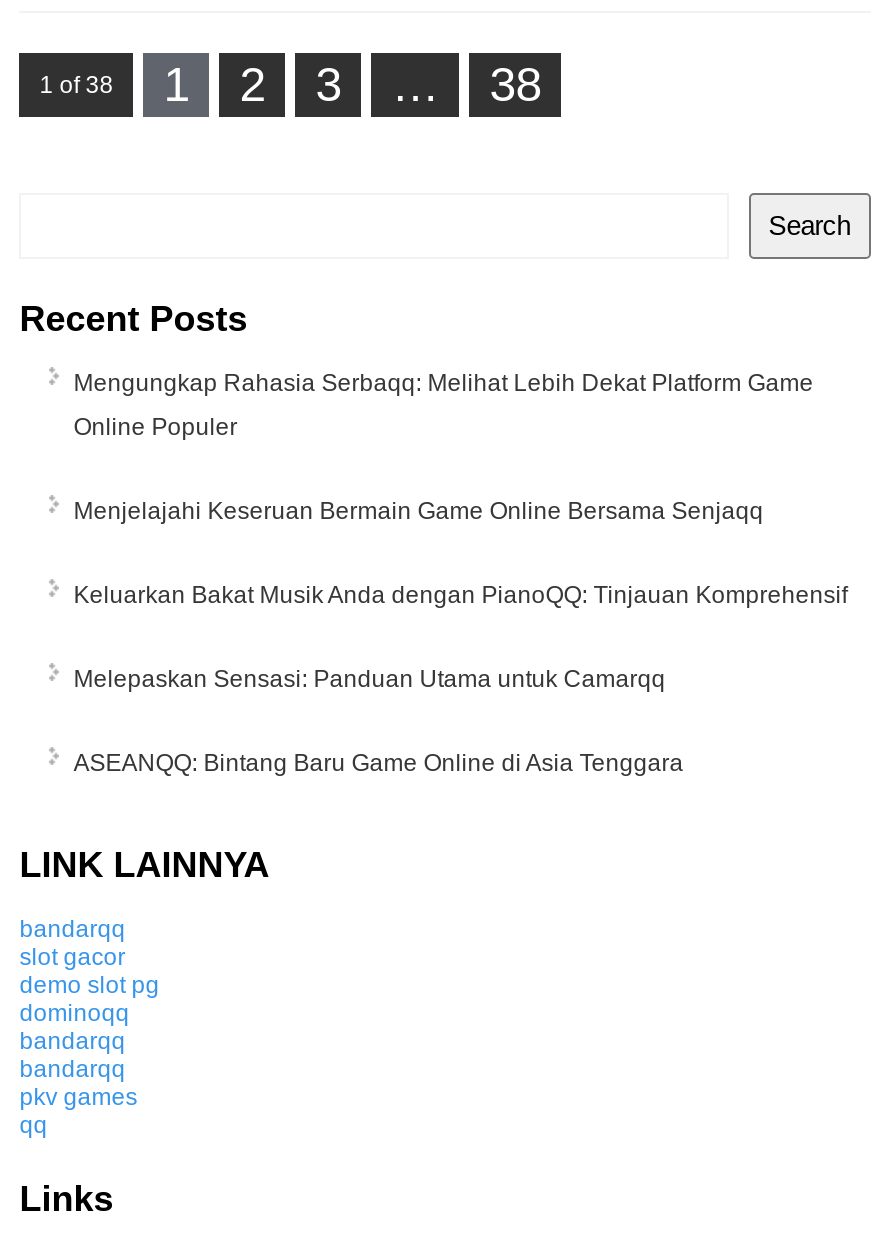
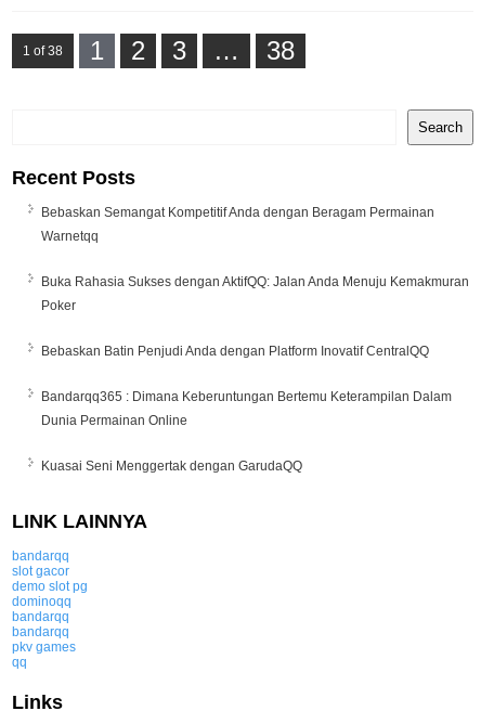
[73,369,847,777] Mengungkap Rahasia Serbaqq: Melihat Lebih Dekat Platform Game | Online Populer | Menjelajahi Keseruan Bermain Game Online Bersama Senjaqq | Keluarkan Bakat Musik Anda dengan PianoQQ: Tinjauan Komprehensif | Melepaskan Sensasi: Panduan Utama untuk Camarqq | ASEANQQ: Bintang Baru Game Online di Asia Tenggara -> [41,205,469,474] Bebaskan Semangat Kompetitif Anda dengan Beragam Permainan | Warnetqq | Buka Rahasia Sukses dengan AktifQQ: Jalan Anda Menuju Kemakmuran | Poker | Bebaskan Batin Penjudi Anda dengan Platform Inovatif CentralQQ | Bandarqq365 : Dimana Keberuntungan Bertemu Keterampilan Dalam | Dunia Permainan Online | Kuasai Seni Menggertak dengan GarudaQQ

